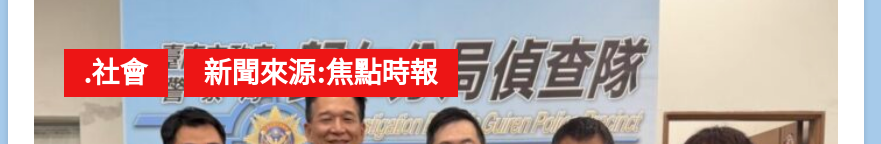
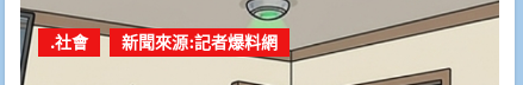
[204,53,438,91] 新聞來源:焦點時報 -> [121,31,277,54] 新聞來源:記者爆料網

